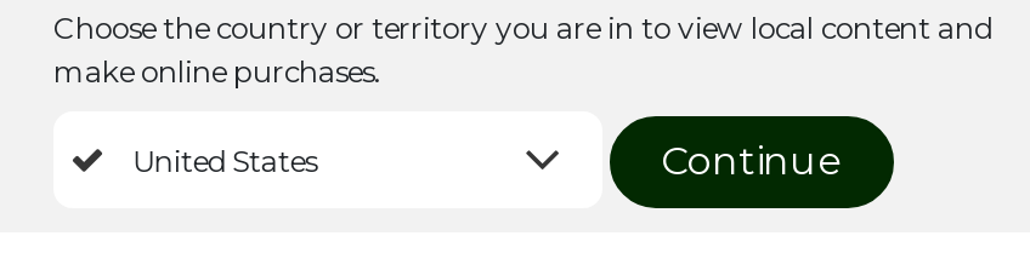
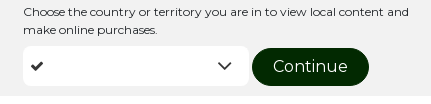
[132,142,317,178] United States -> none

